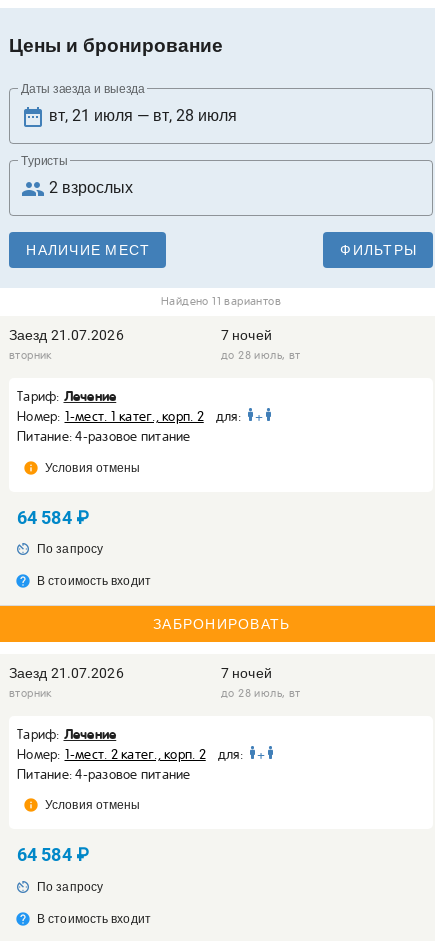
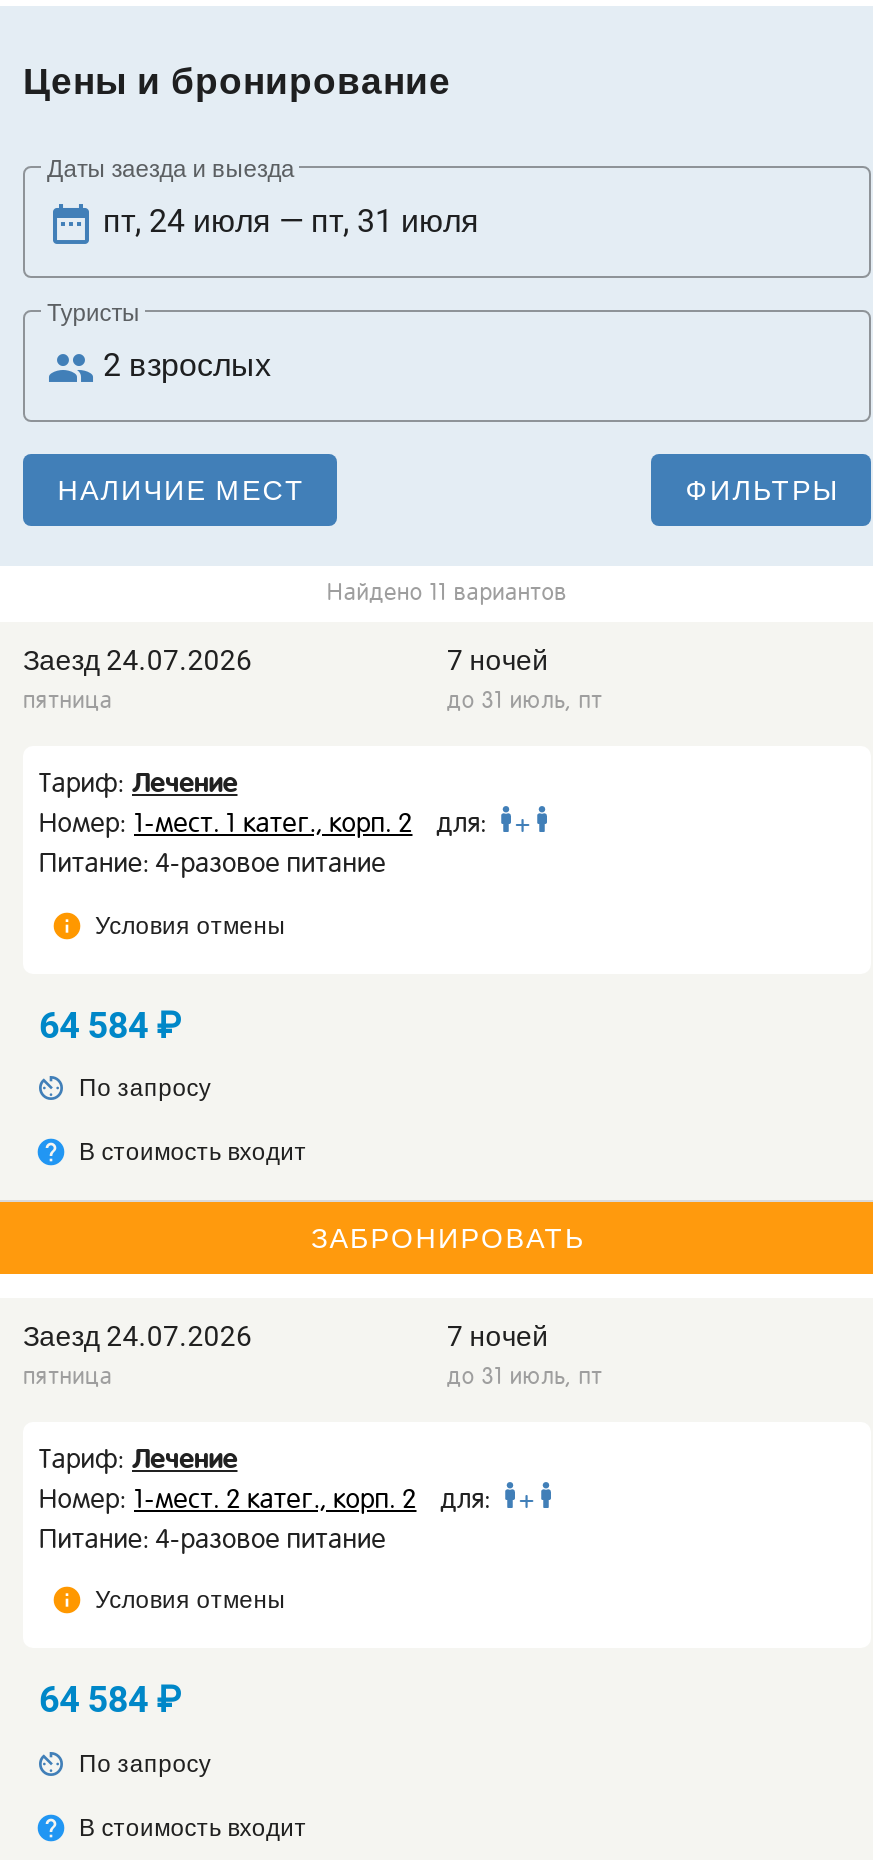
[9,327,124,362] Заезд 21.07.2026 | вторник -> [23,645,252,715] Заезд 24.07.2026 | пятница
[221,349,301,362] до 28 июль, вт -> [447,689,602,715] до 31 июль, пт
[9,665,124,700] Заезд 21.07.2026 | вторник -> [23,1320,252,1390] Заезд 24.07.2026 | пятница
[221,687,301,700] до 28 июль, вт -> [447,1364,602,1390] до 31 июль, пт

